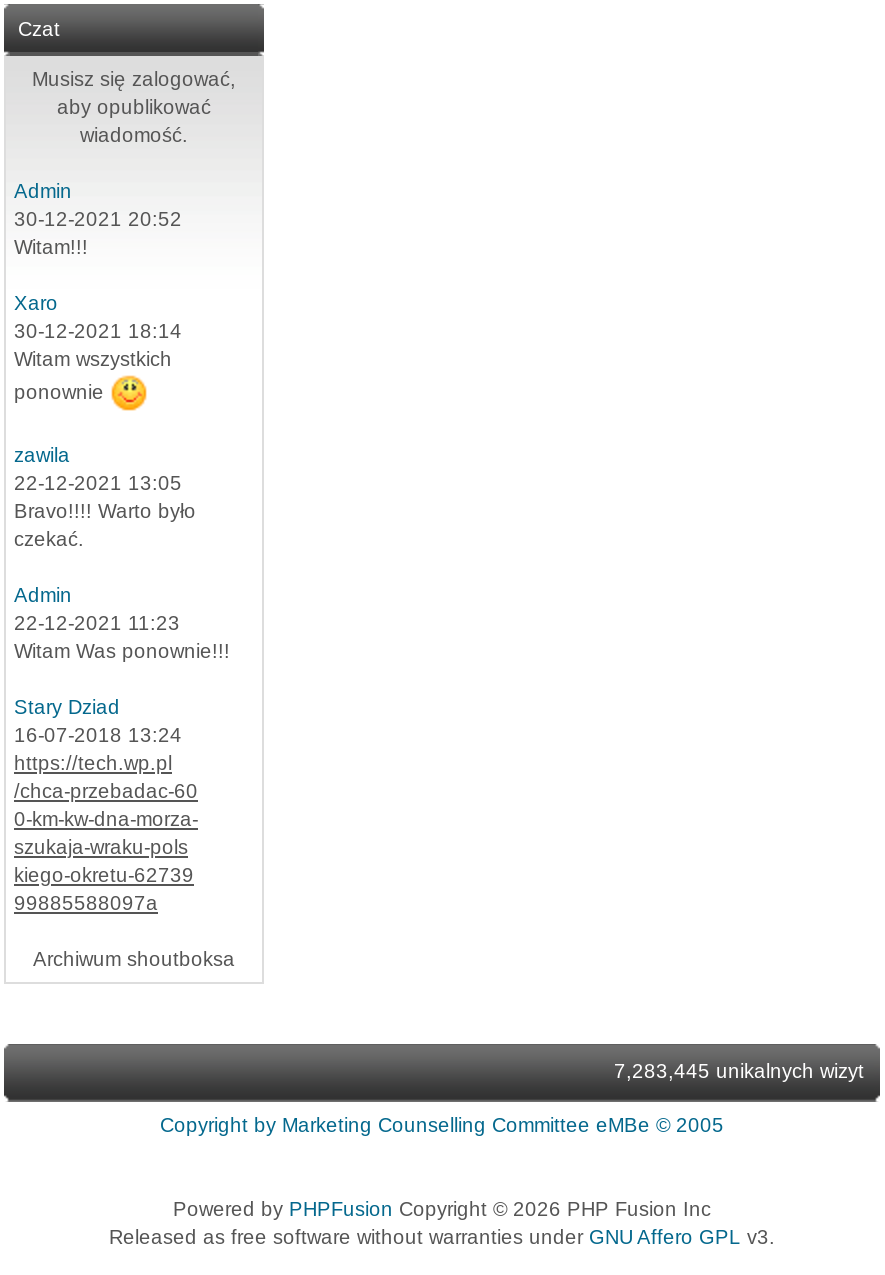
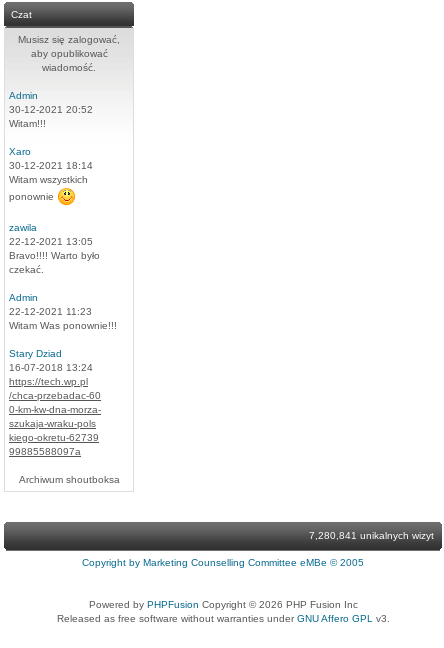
[614,1060,864,1082] 7,283,445 unikalnych wizyt -> [309,530,434,541] 7,280,841 unikalnych wizyt

